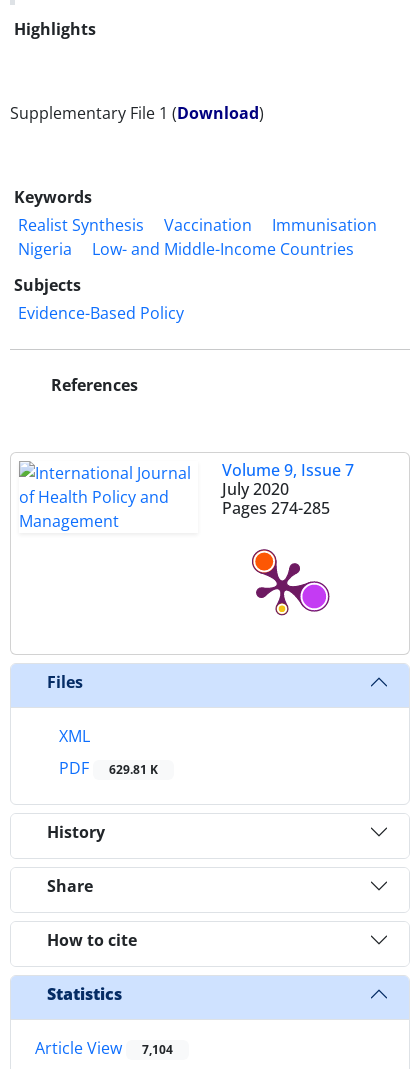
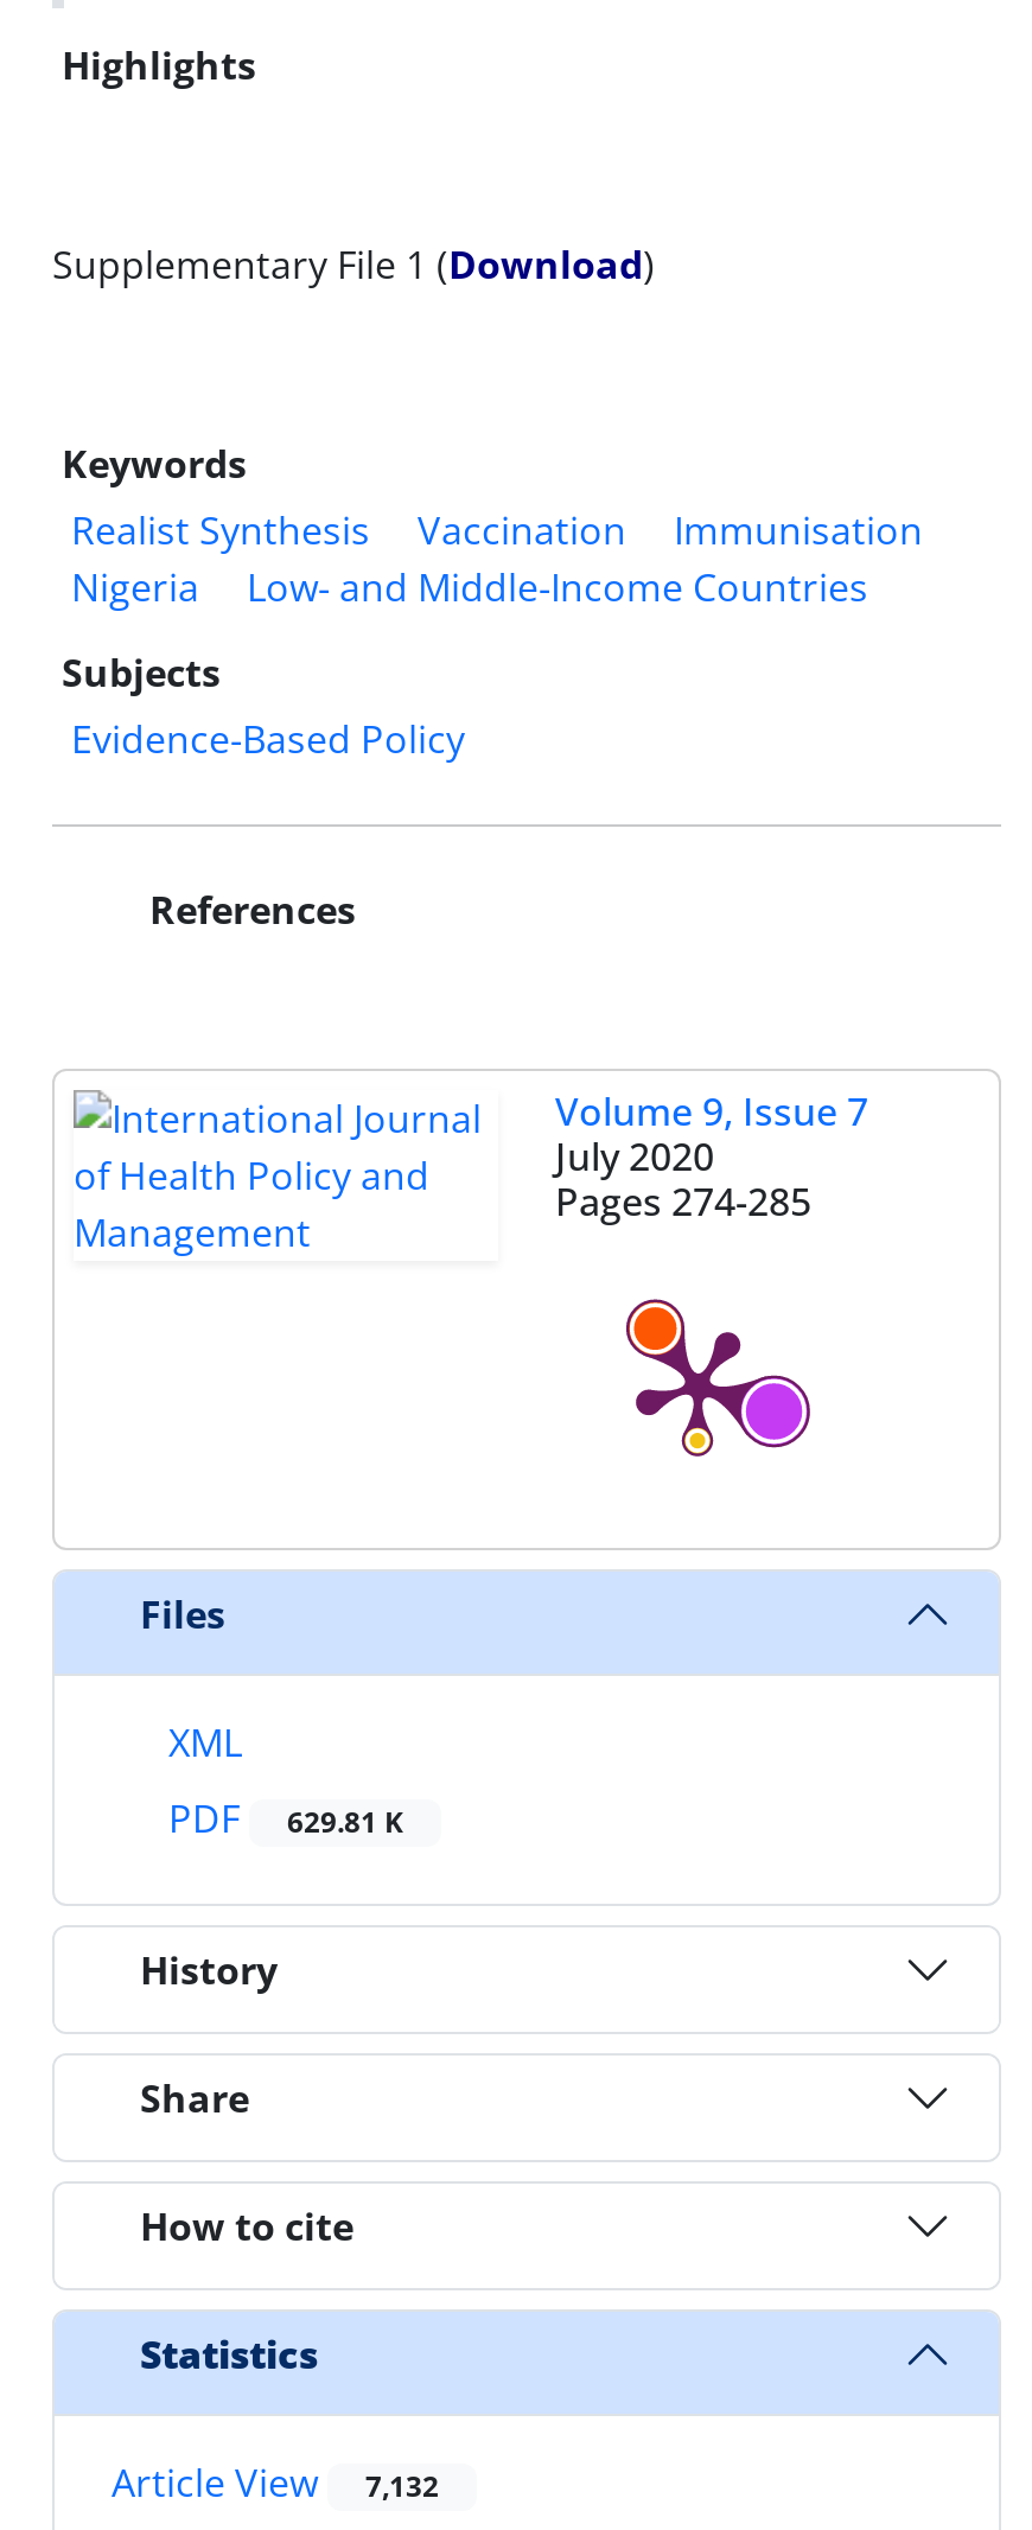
[35,1037,173,1059] Article View 7,104 -> [112,2457,439,2509] Article View 7,132

